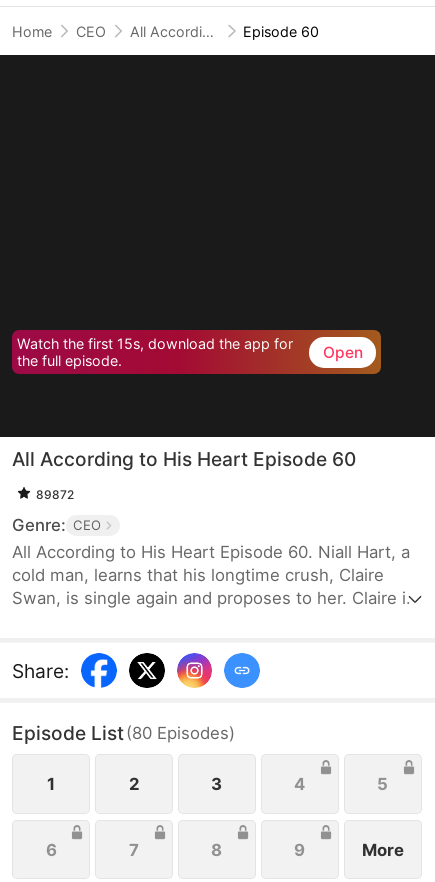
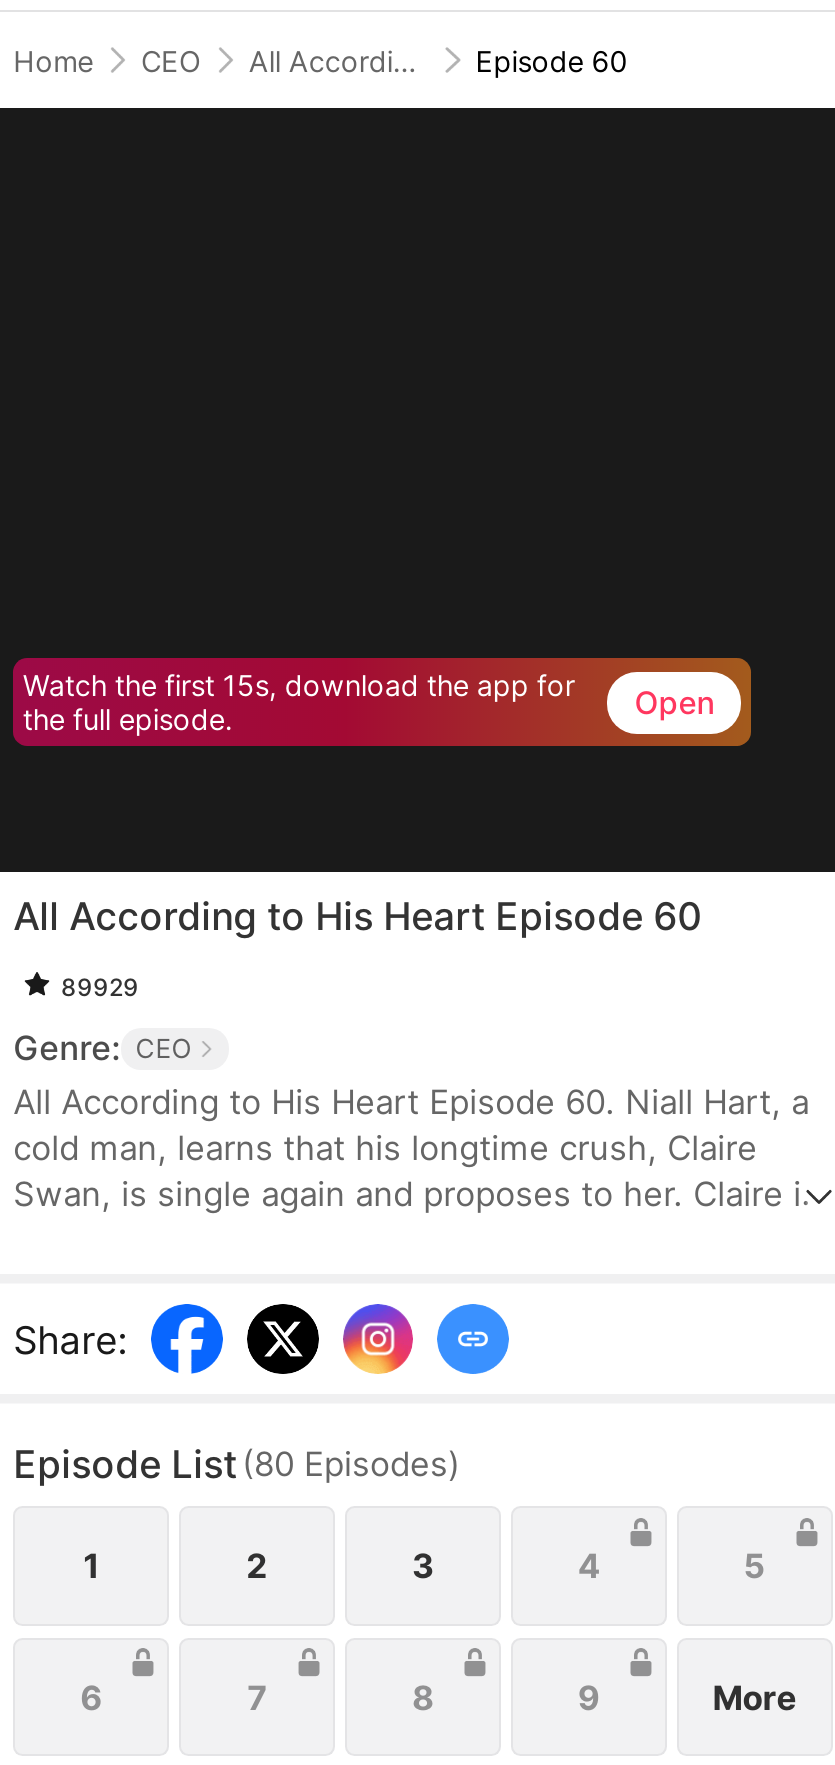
[36,487,74,502] 89872 -> [61,971,139,1001] 89929

